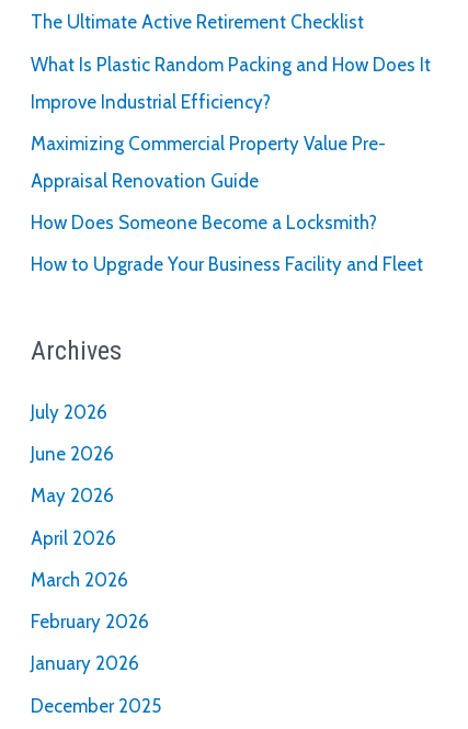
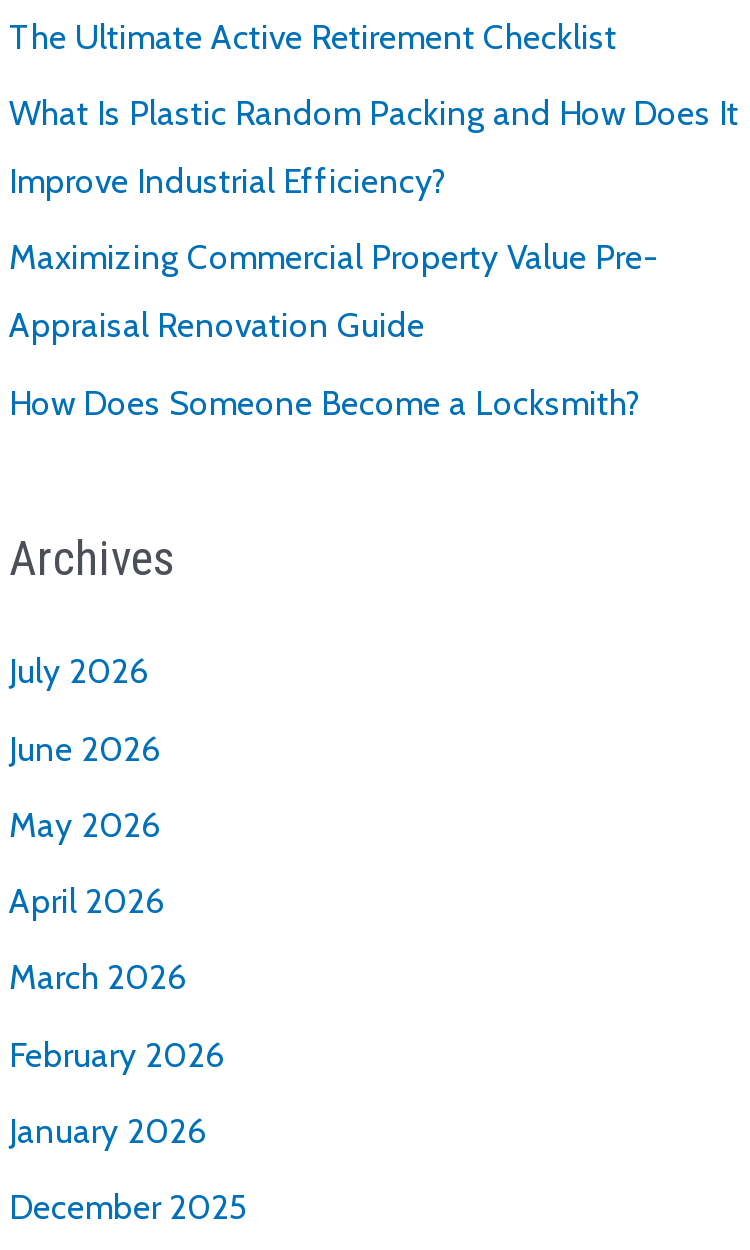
[31,254,423,276] How to Upgrade Your Business Facility and Fleet -> none

